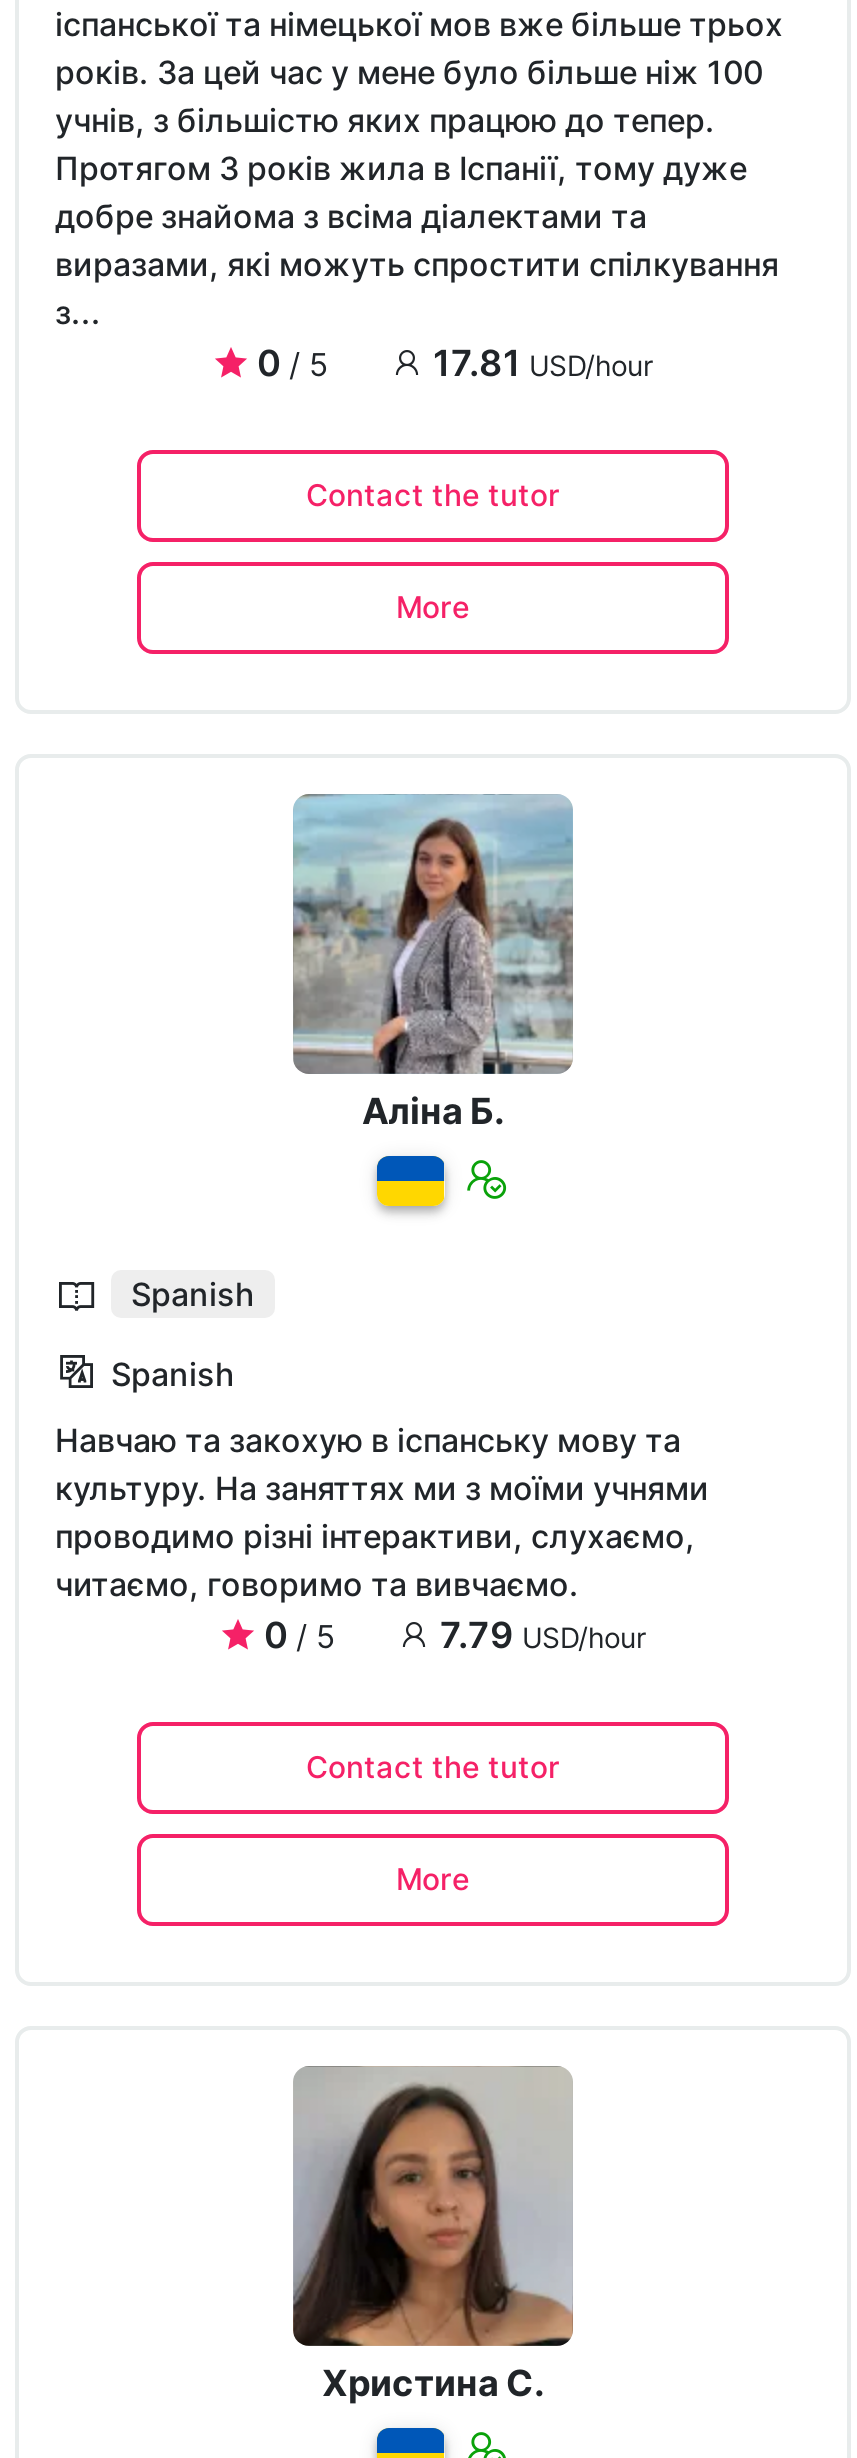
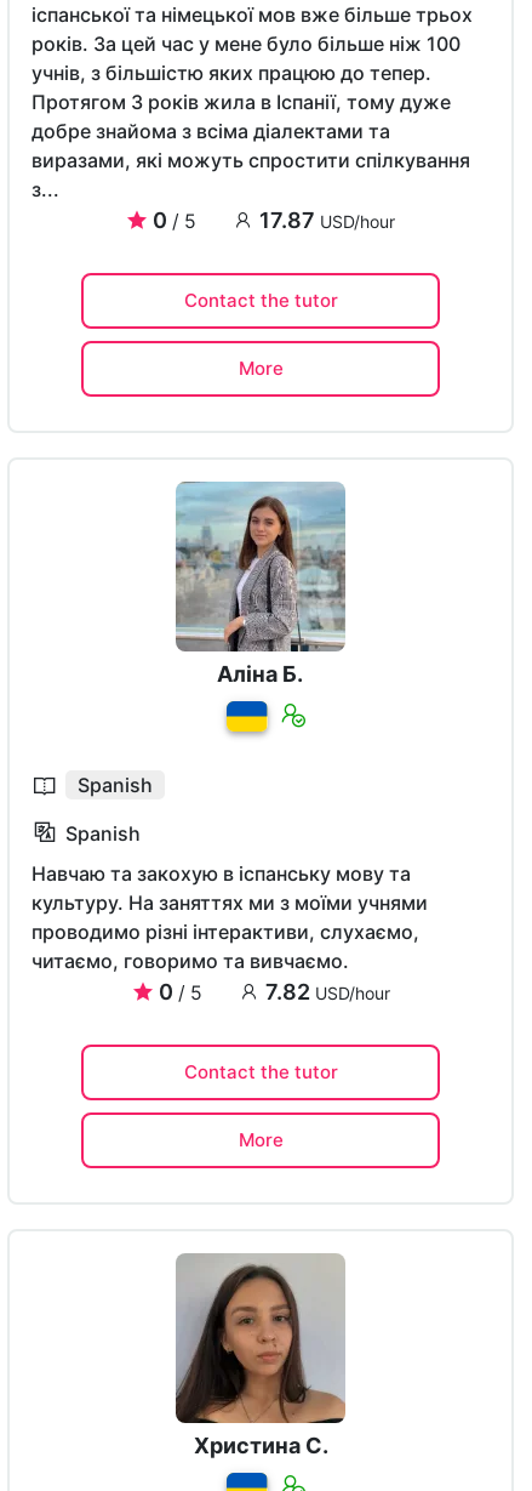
[425,342,653,384] 17.81 USD/hour -> [254,207,395,233] 17.87 USD/hour
[432,1614,646,1656] 7.79 USD/hour -> [260,979,390,1005] 7.82 USD/hour

